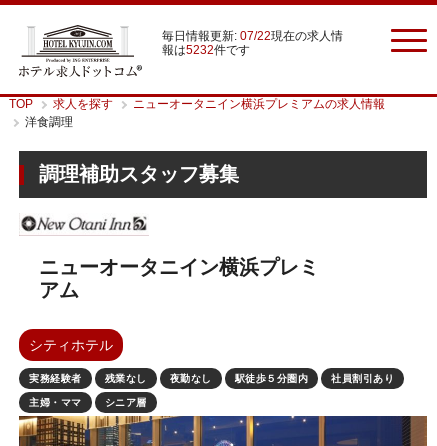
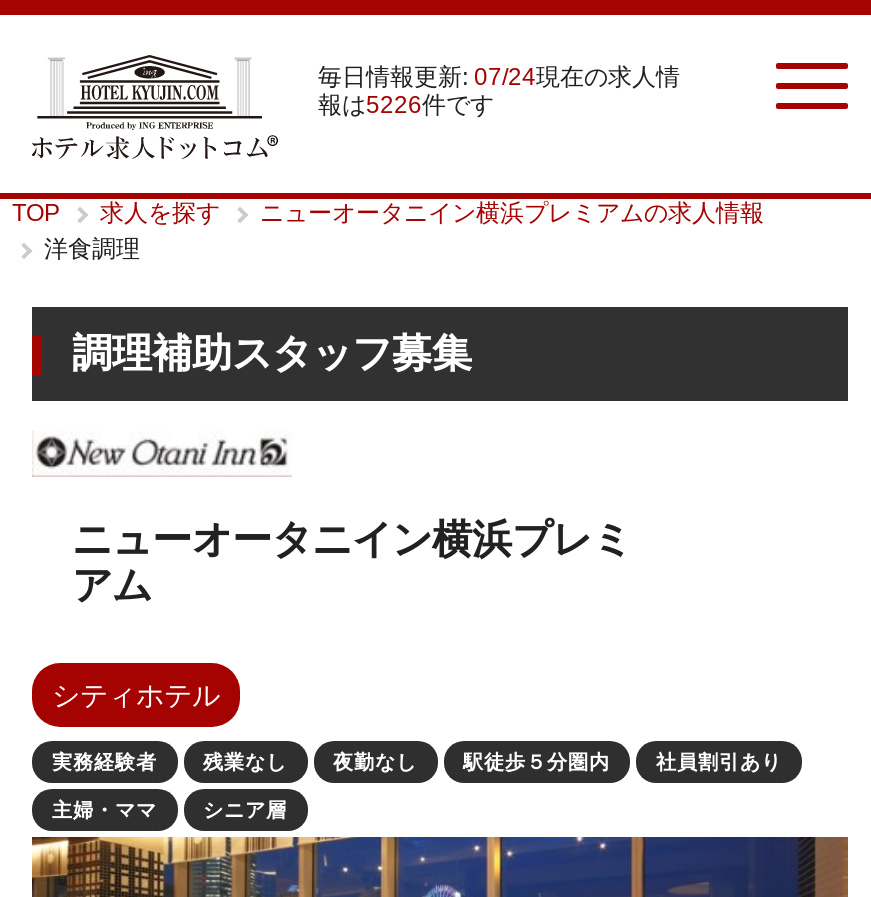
[162,29,343,43] 毎日情報更新: 07/22現在の求人情 -> [318,63,680,91] 毎日情報更新: 07/24現在の求人情
[162,43,250,57] 報は5232件です -> [318,91,494,119] 報は5226件です

